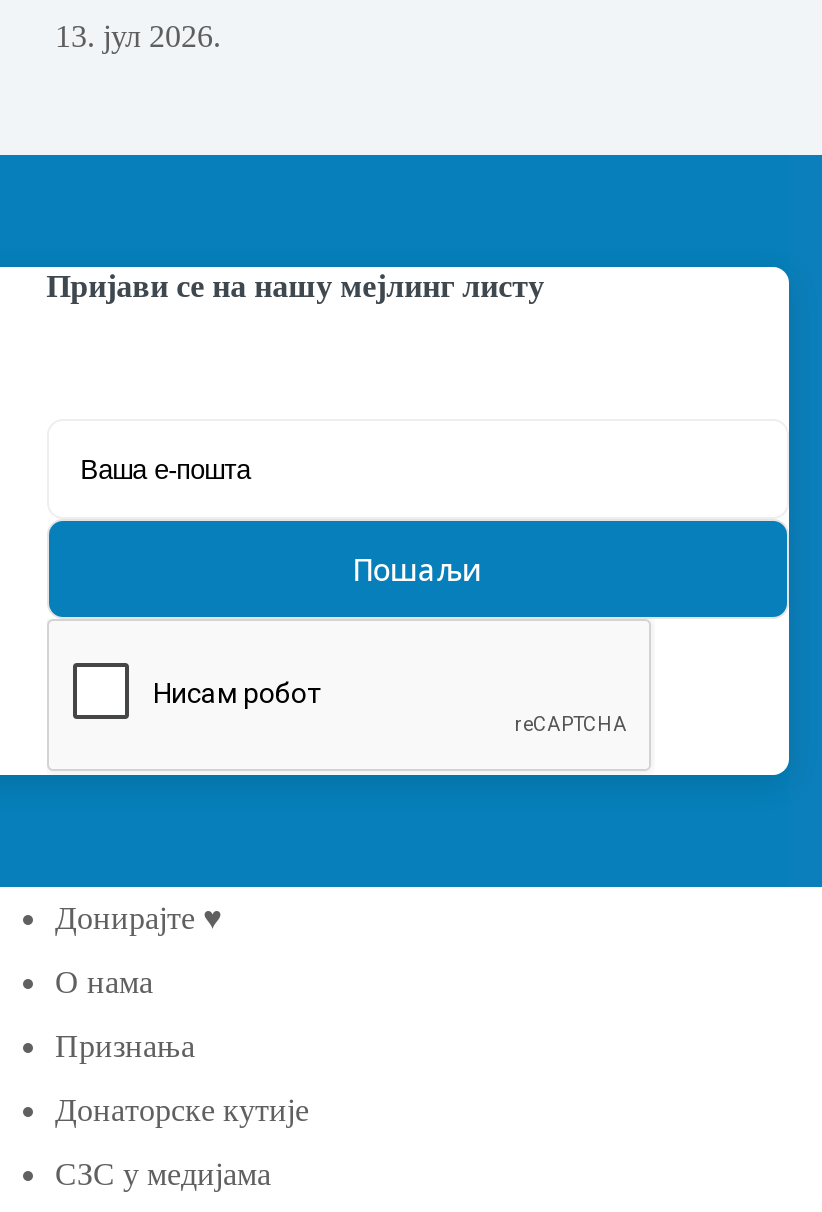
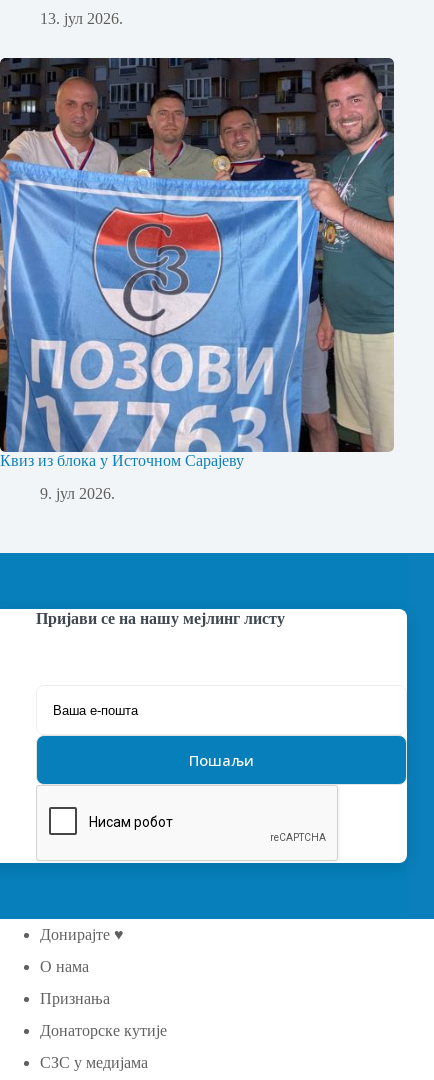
none -> [0,57,395,502] [image] | Квиз из блока у Источном Сарајеву | 9. јул 2026.

